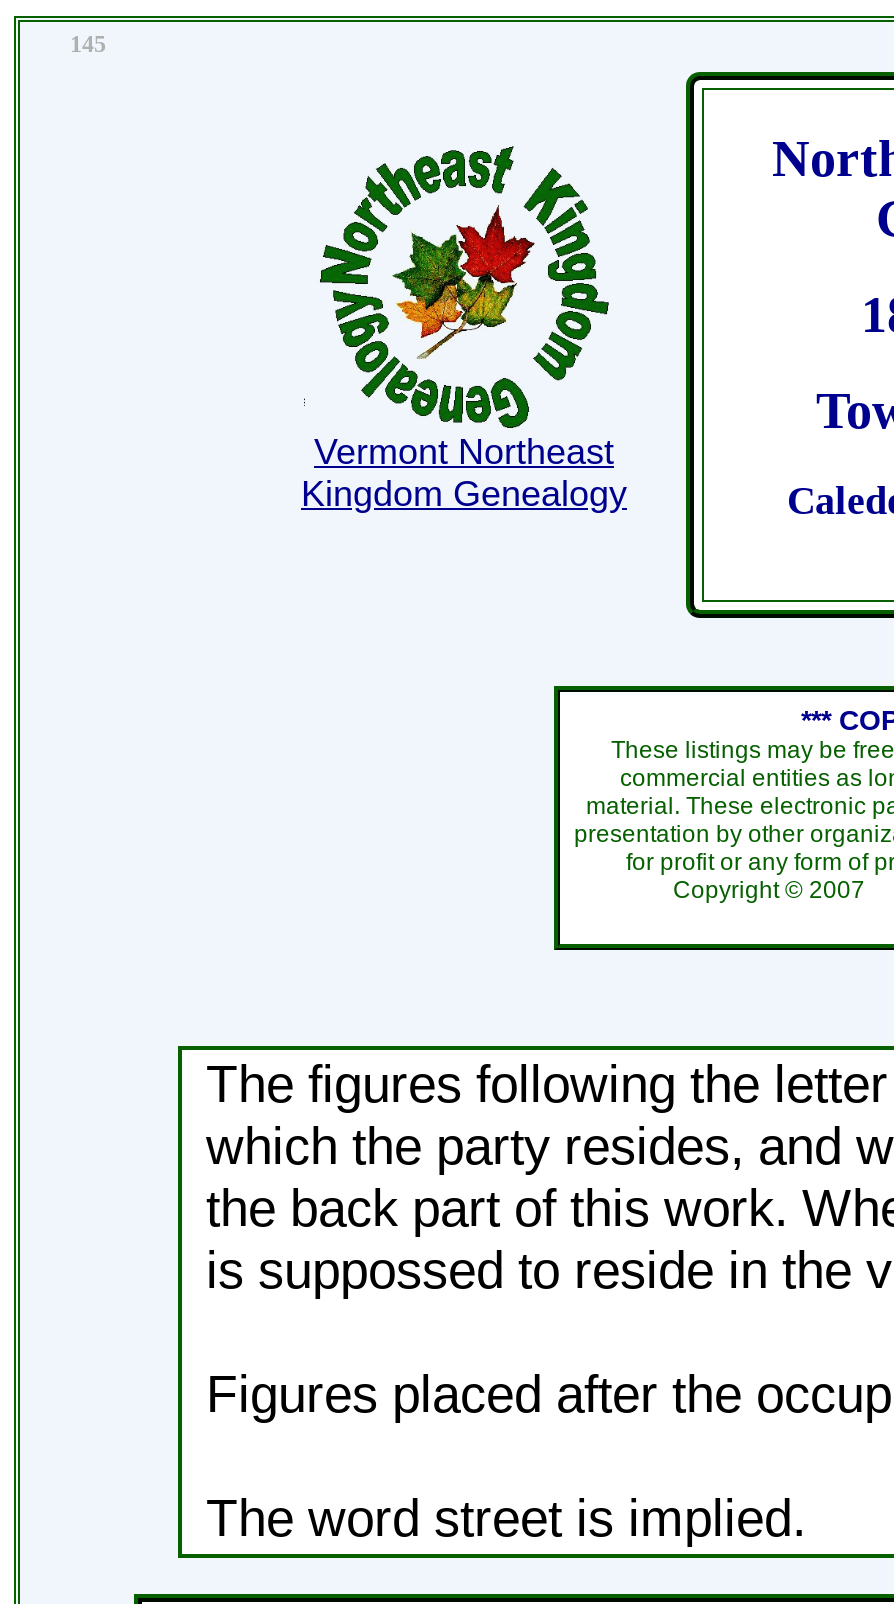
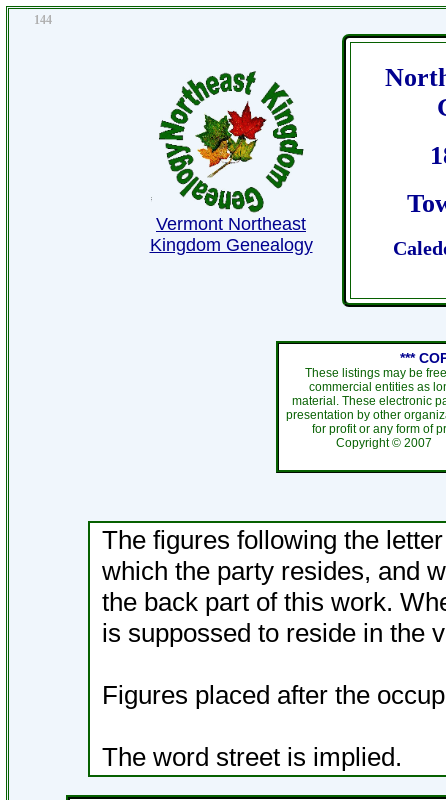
[70,30,106,58] 145 -> [34,13,52,27] 144

